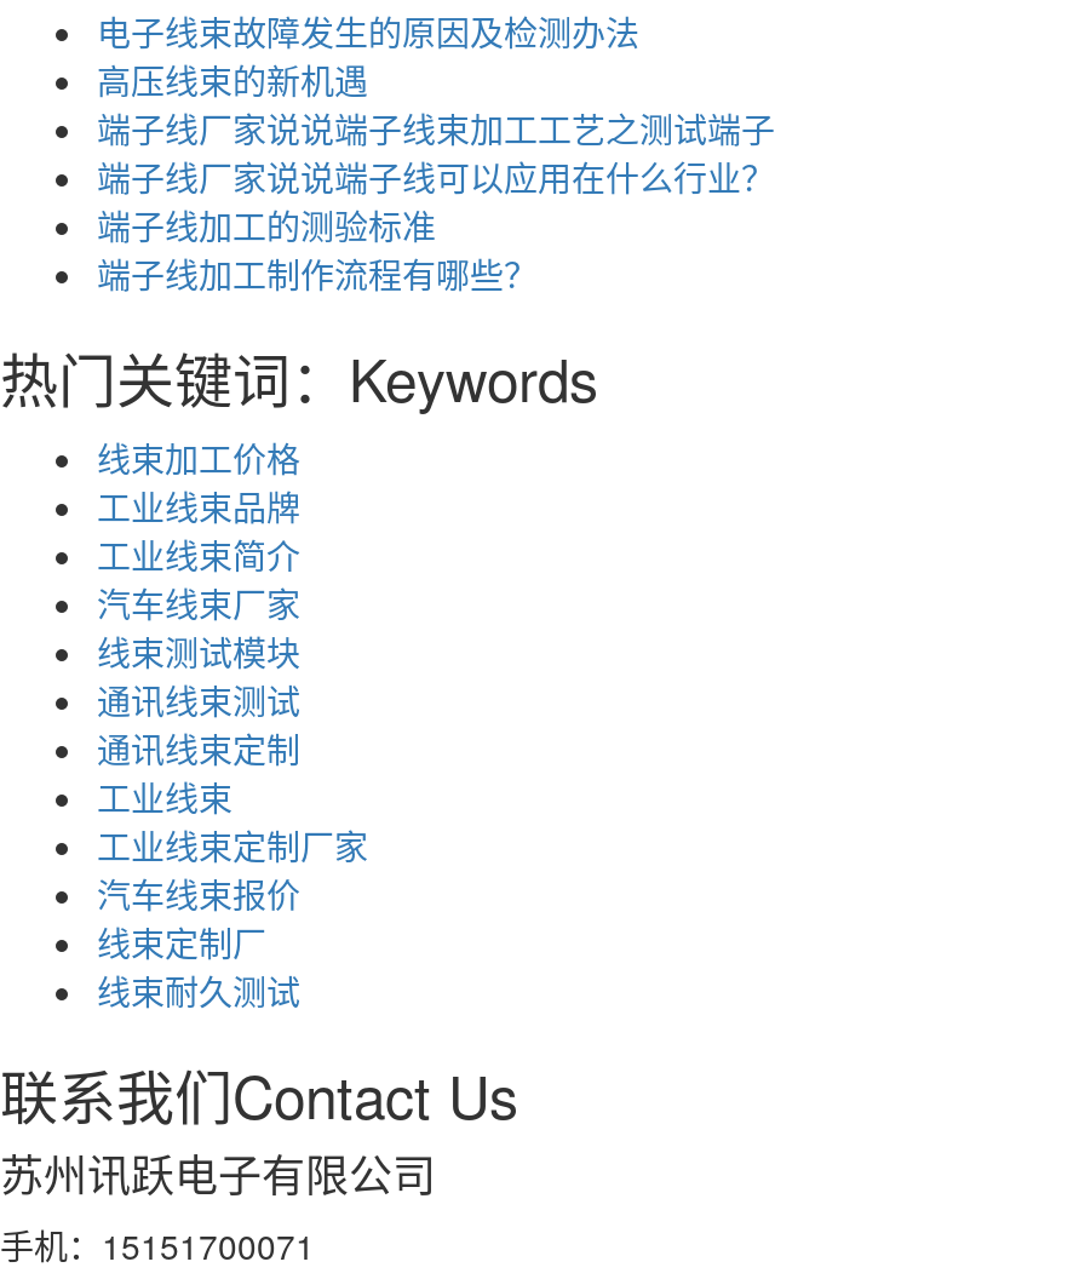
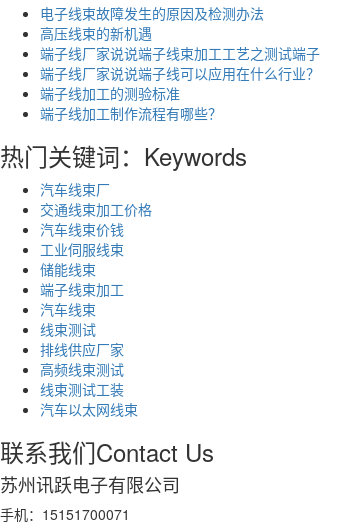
[97,433,368,1014] 线束加工价格 | 工业线束品牌 | 工业线束简介 | 汽车线束厂家 | 线束测试模块 | 通讯线束测试 | 通讯线束定制 | 工业线束 | 工业线束定制厂家 | 汽车线束报价 | 线束定制厂 | 线束耐久测试 -> [40,179,152,419] 汽车线束厂 | 交通线束加工价格 | 汽车线束价钱 | 工业伺服线束 | 储能线束 | 端子线束加工 | 汽车线束 | 线束测试 | 排线供应厂家 | 高频线束测试 | 线束测试工装 | 汽车以太网线束

